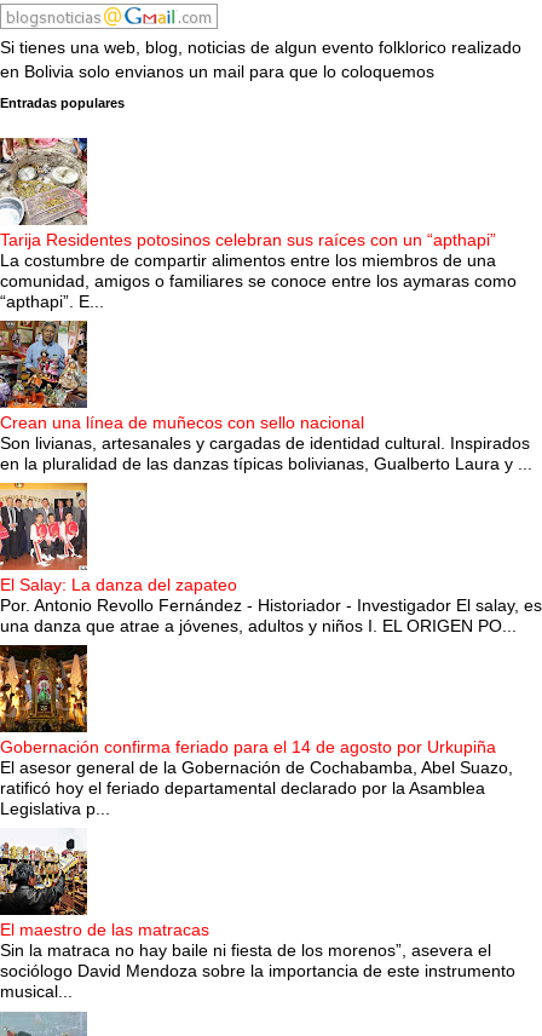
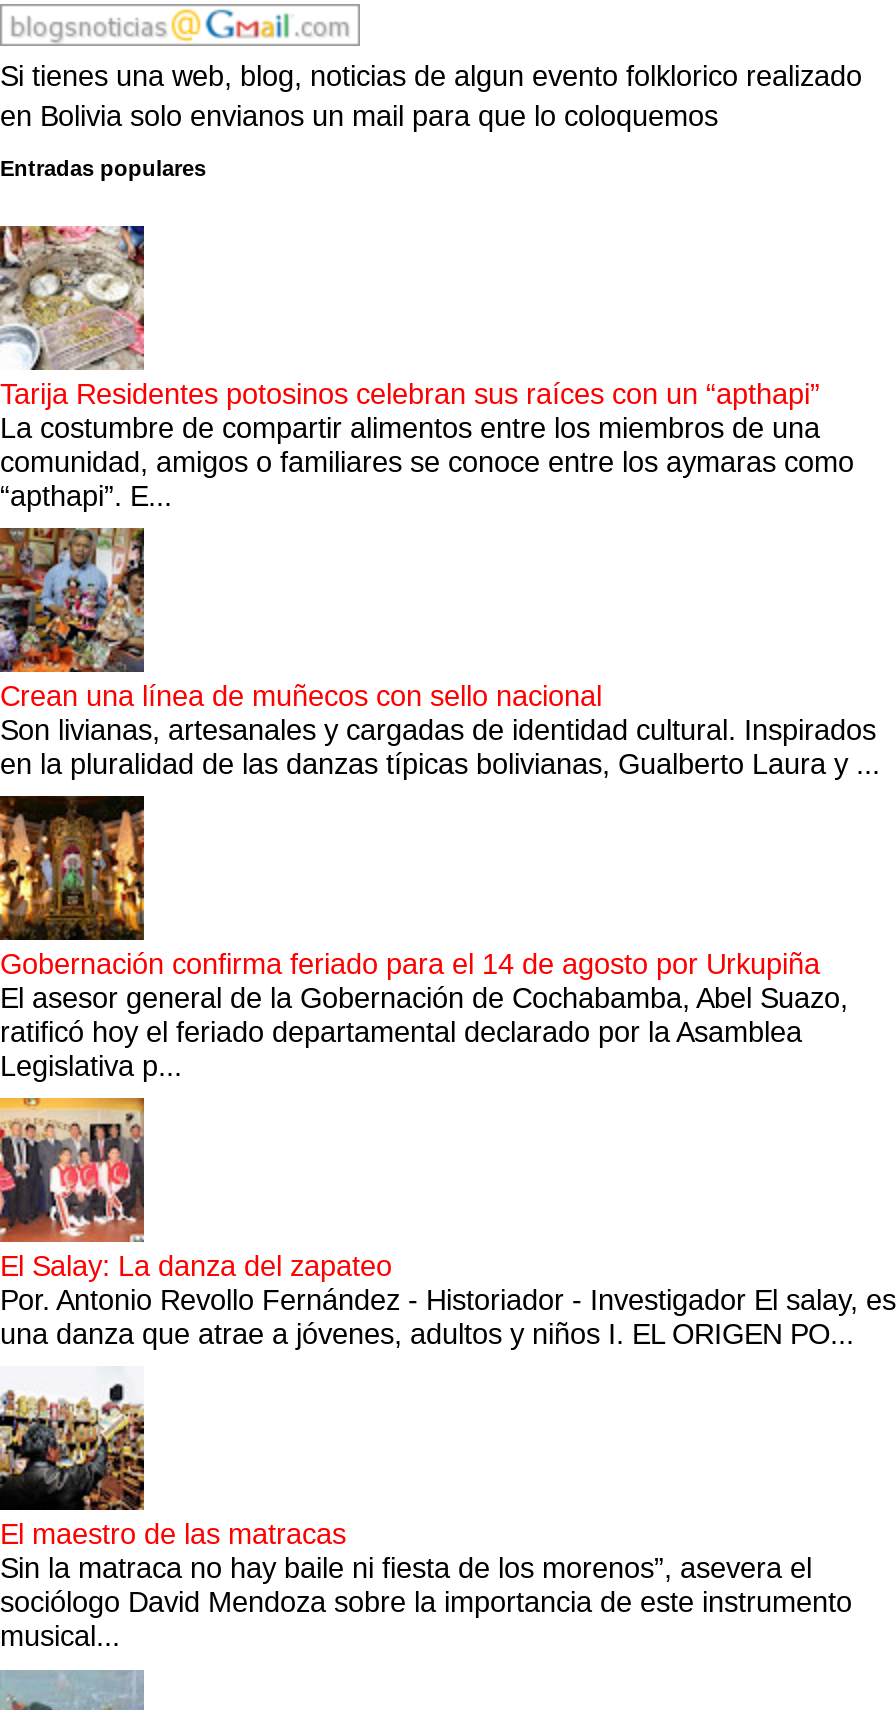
moved [0,482,542,636] -> [0,1096,896,1351]: [image] | El Salay: La danza del zapateo | Por. Antonio Revollo Fernández - Historiador - Investigador El salay, es | una danza que atrae a jóvenes, adultos y niños I. EL ORIGEN PO...
moved [0,644,513,819] -> [0,794,848,1082]: [image] | Gobernación confirma feriado para el 14 de agosto por Urkupiña | El asesor general de la Gobernación de Cochabamba, Abel Suazo, | ratificó hoy el feriado departamental declarado por la Asamblea | Legislativa p...

